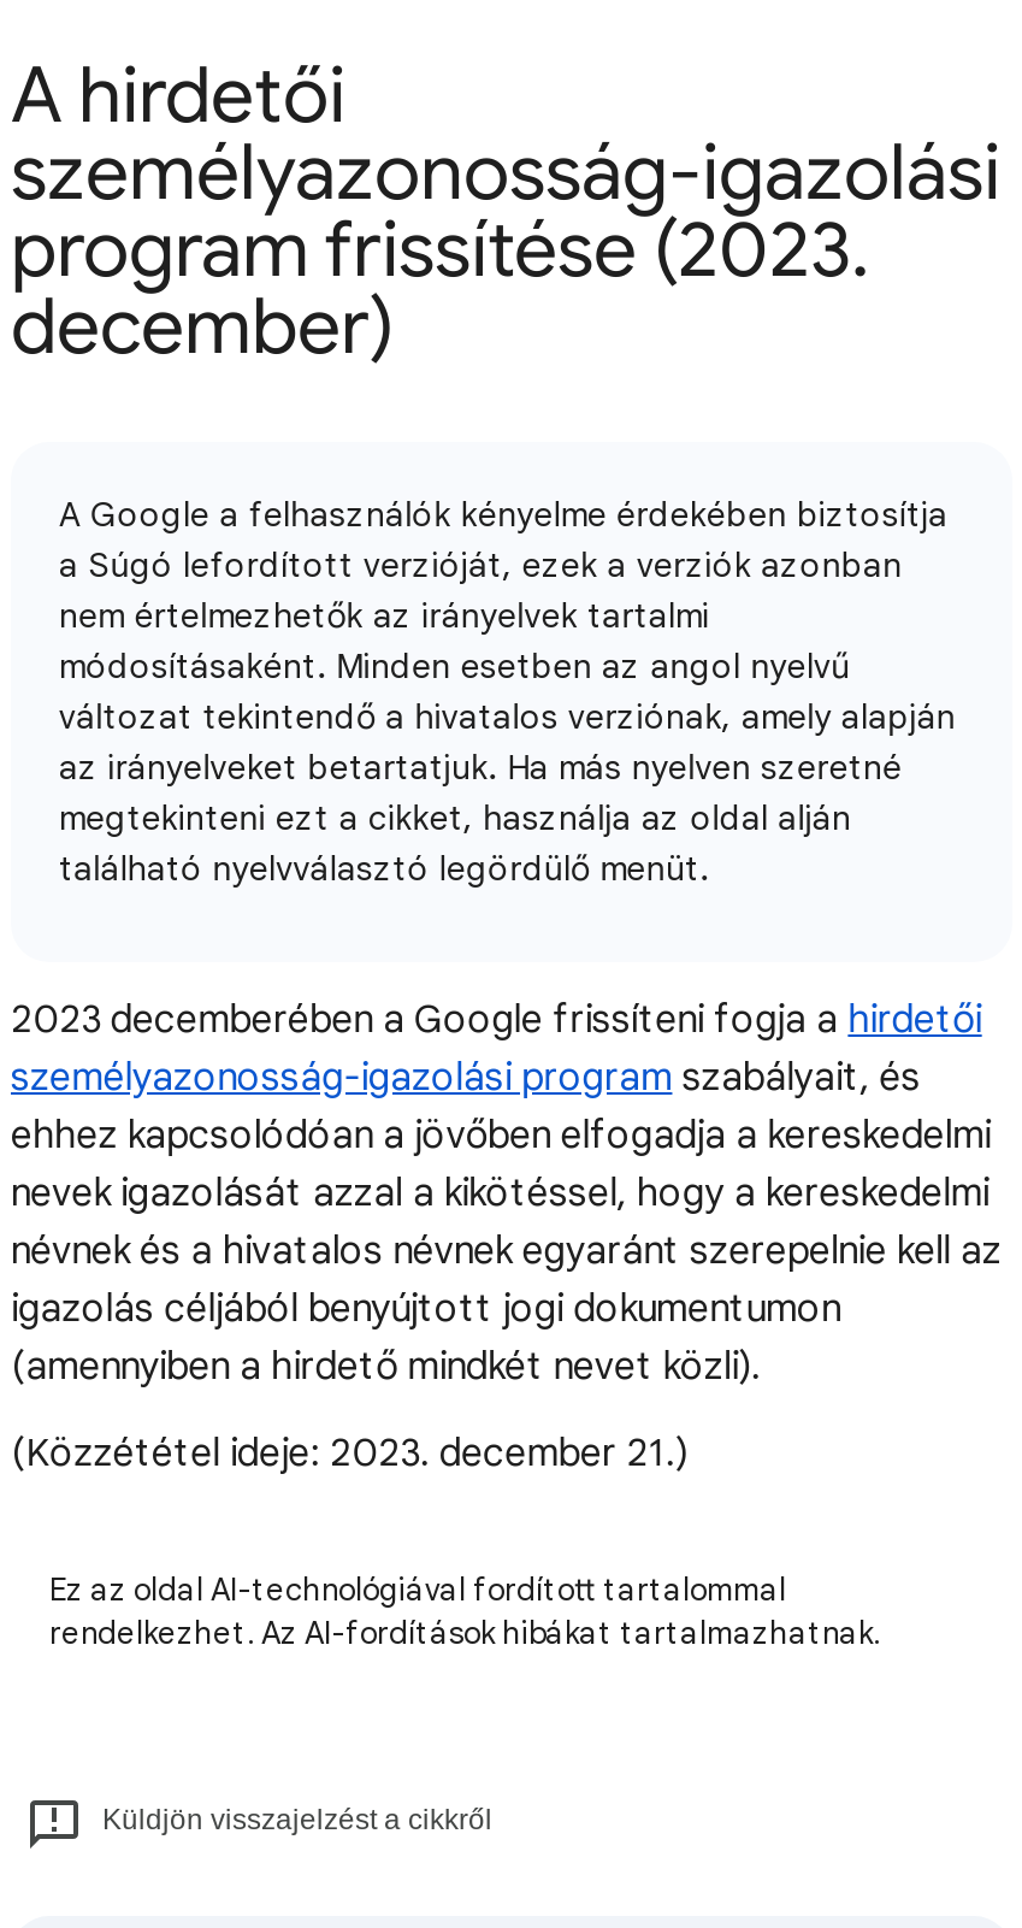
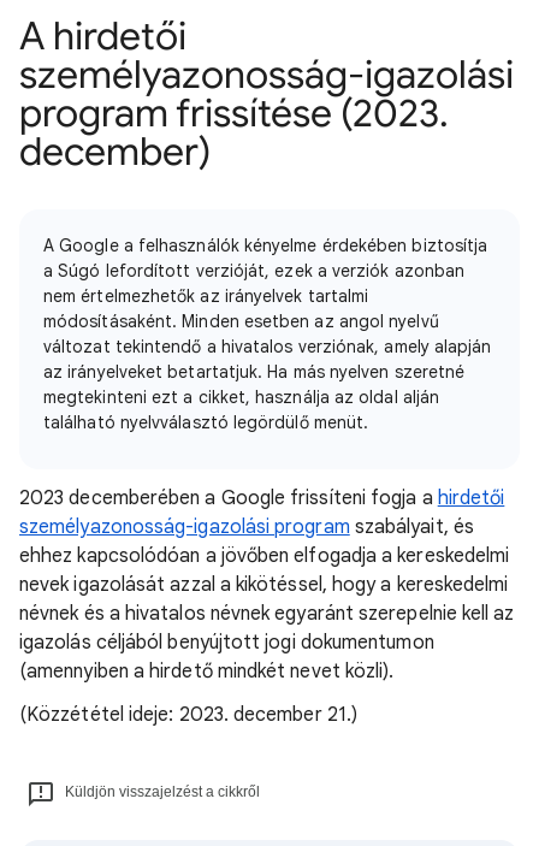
[49,1569,880,1653] Ez az oldal AI-technológiával fordított tartalommal | rendelkezhet. Az AI-fordítások hibákat tartalmazhatnak. -> none

